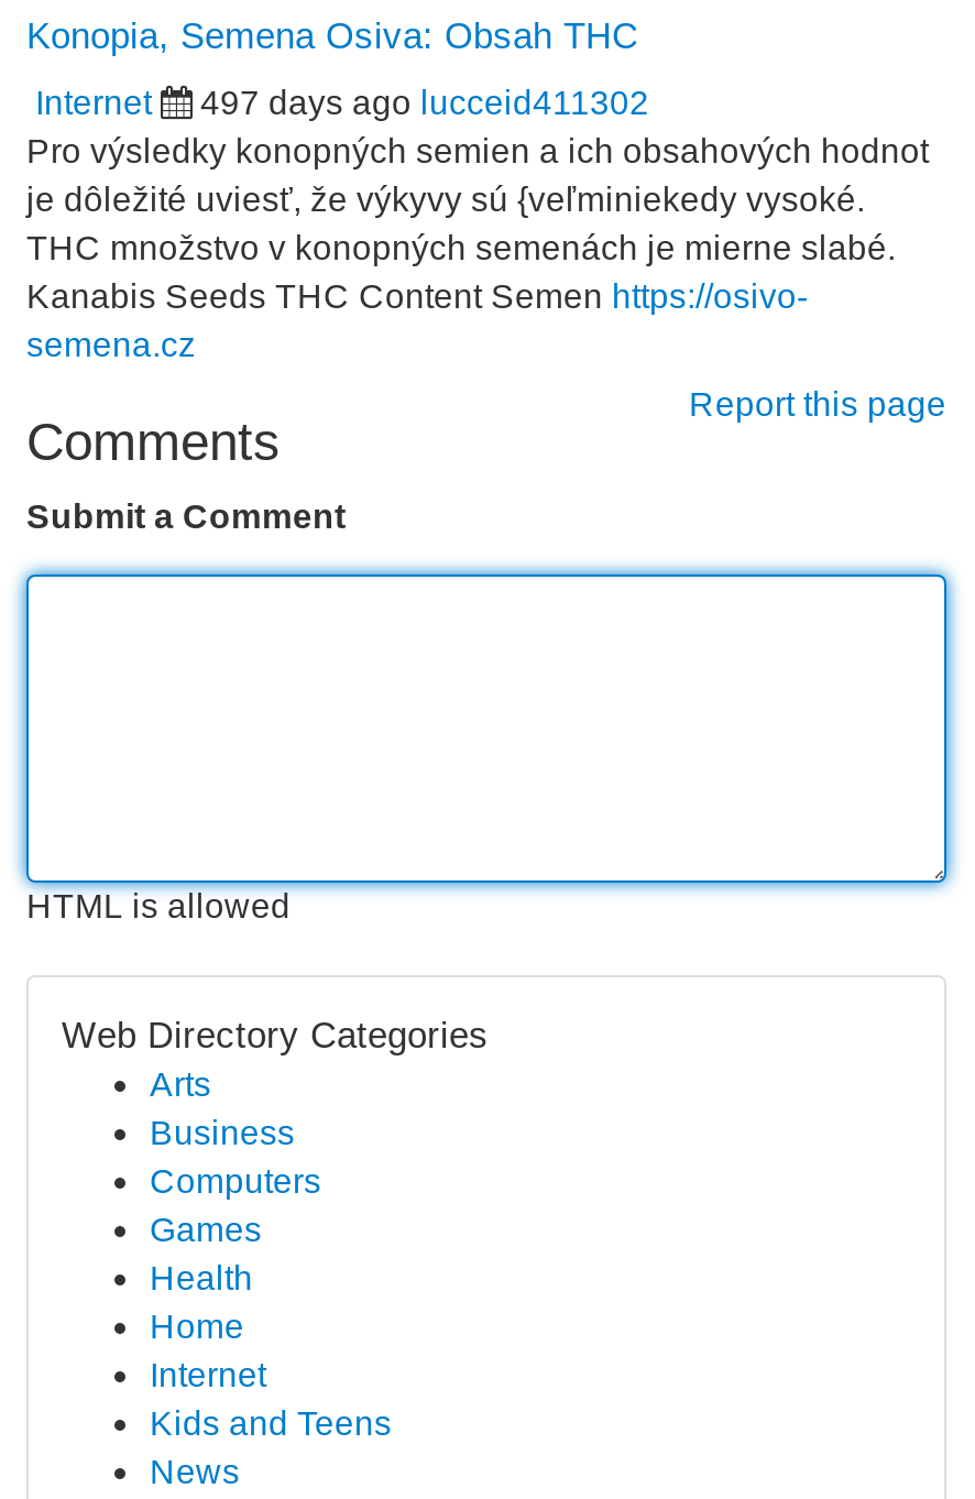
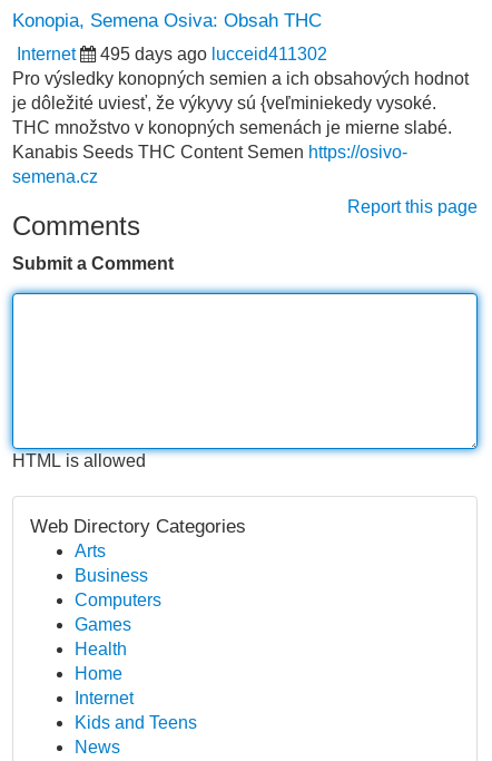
[200,84,649,121] 497 days ago lucceid411302 -> [100,45,327,64] 495 days ago lucceid411302

